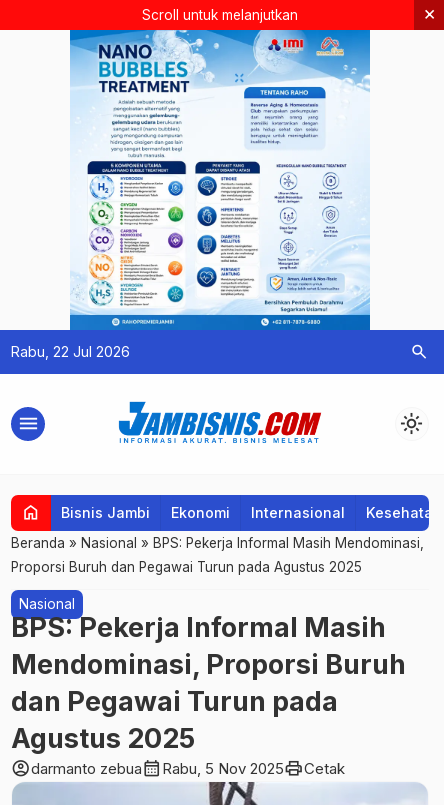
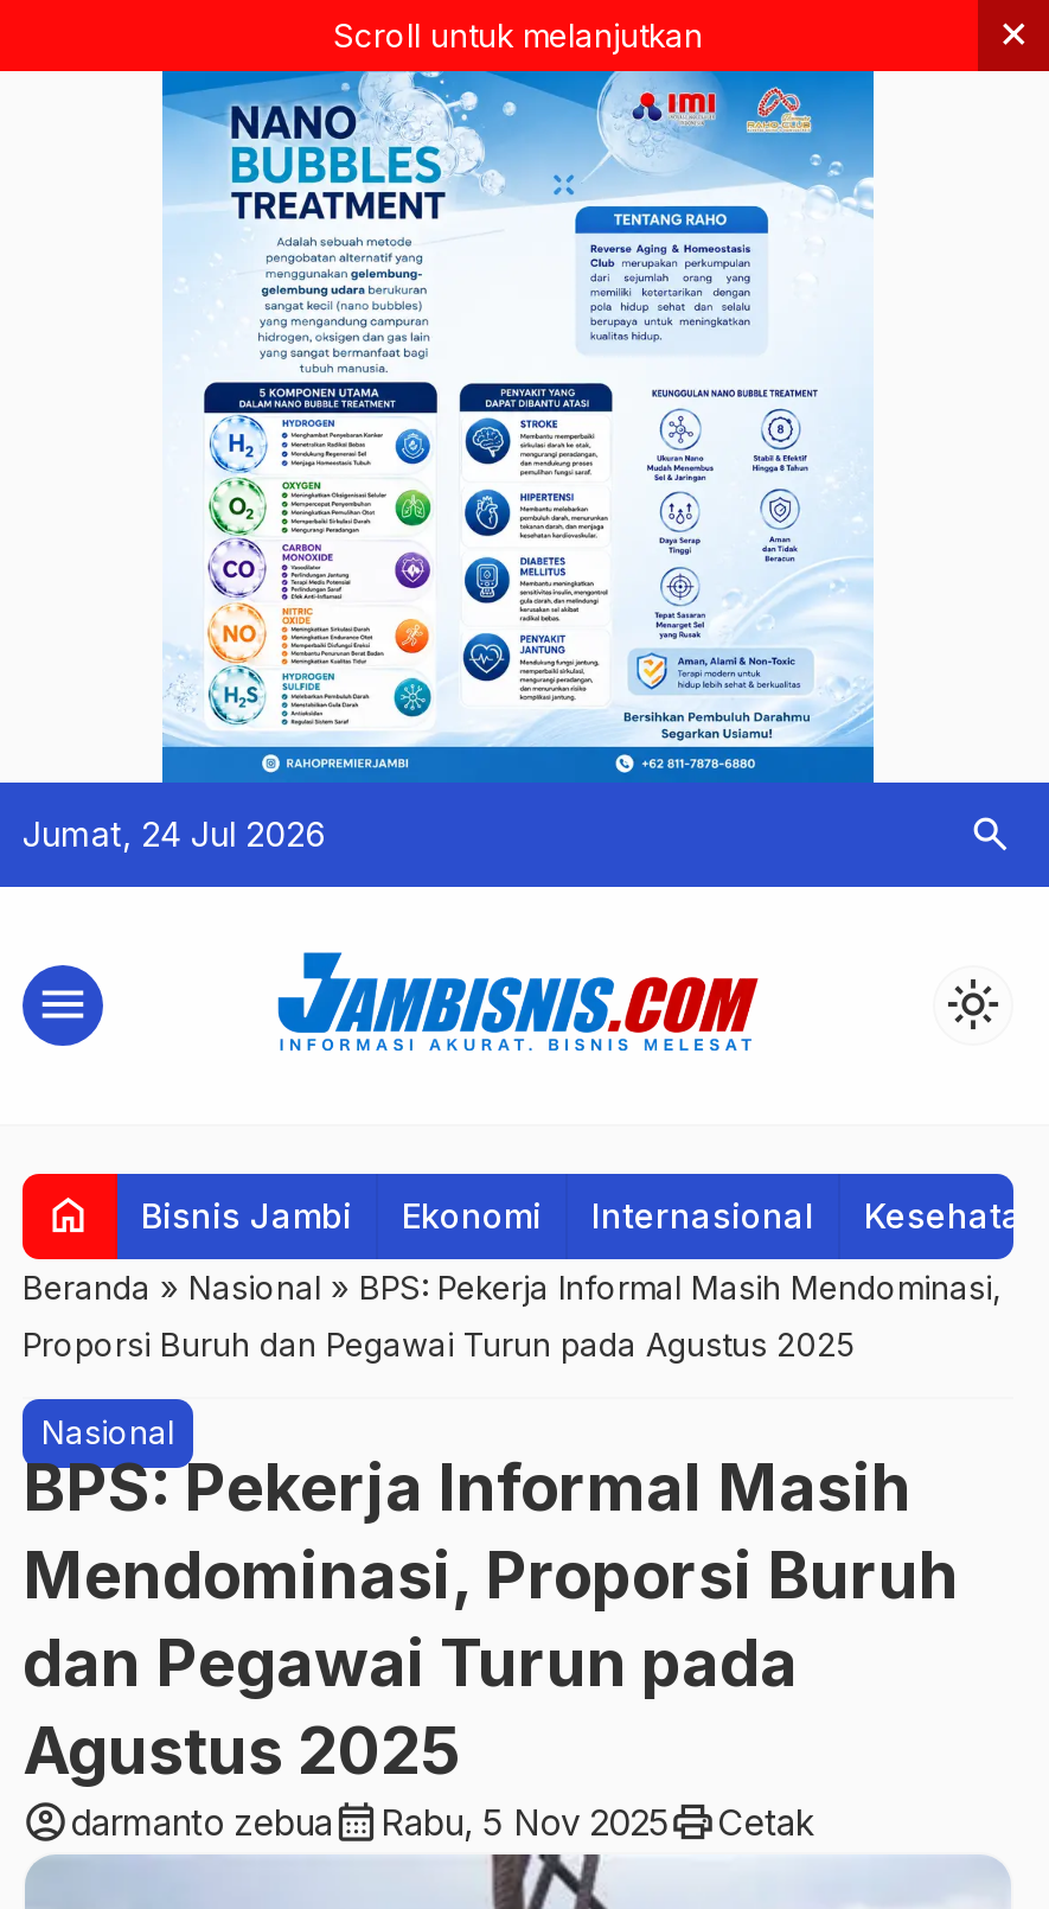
[11,343,130,360] Rabu, 22 Jul 2026 -> [23,813,326,854] Jumat, 24 Jul 2026

